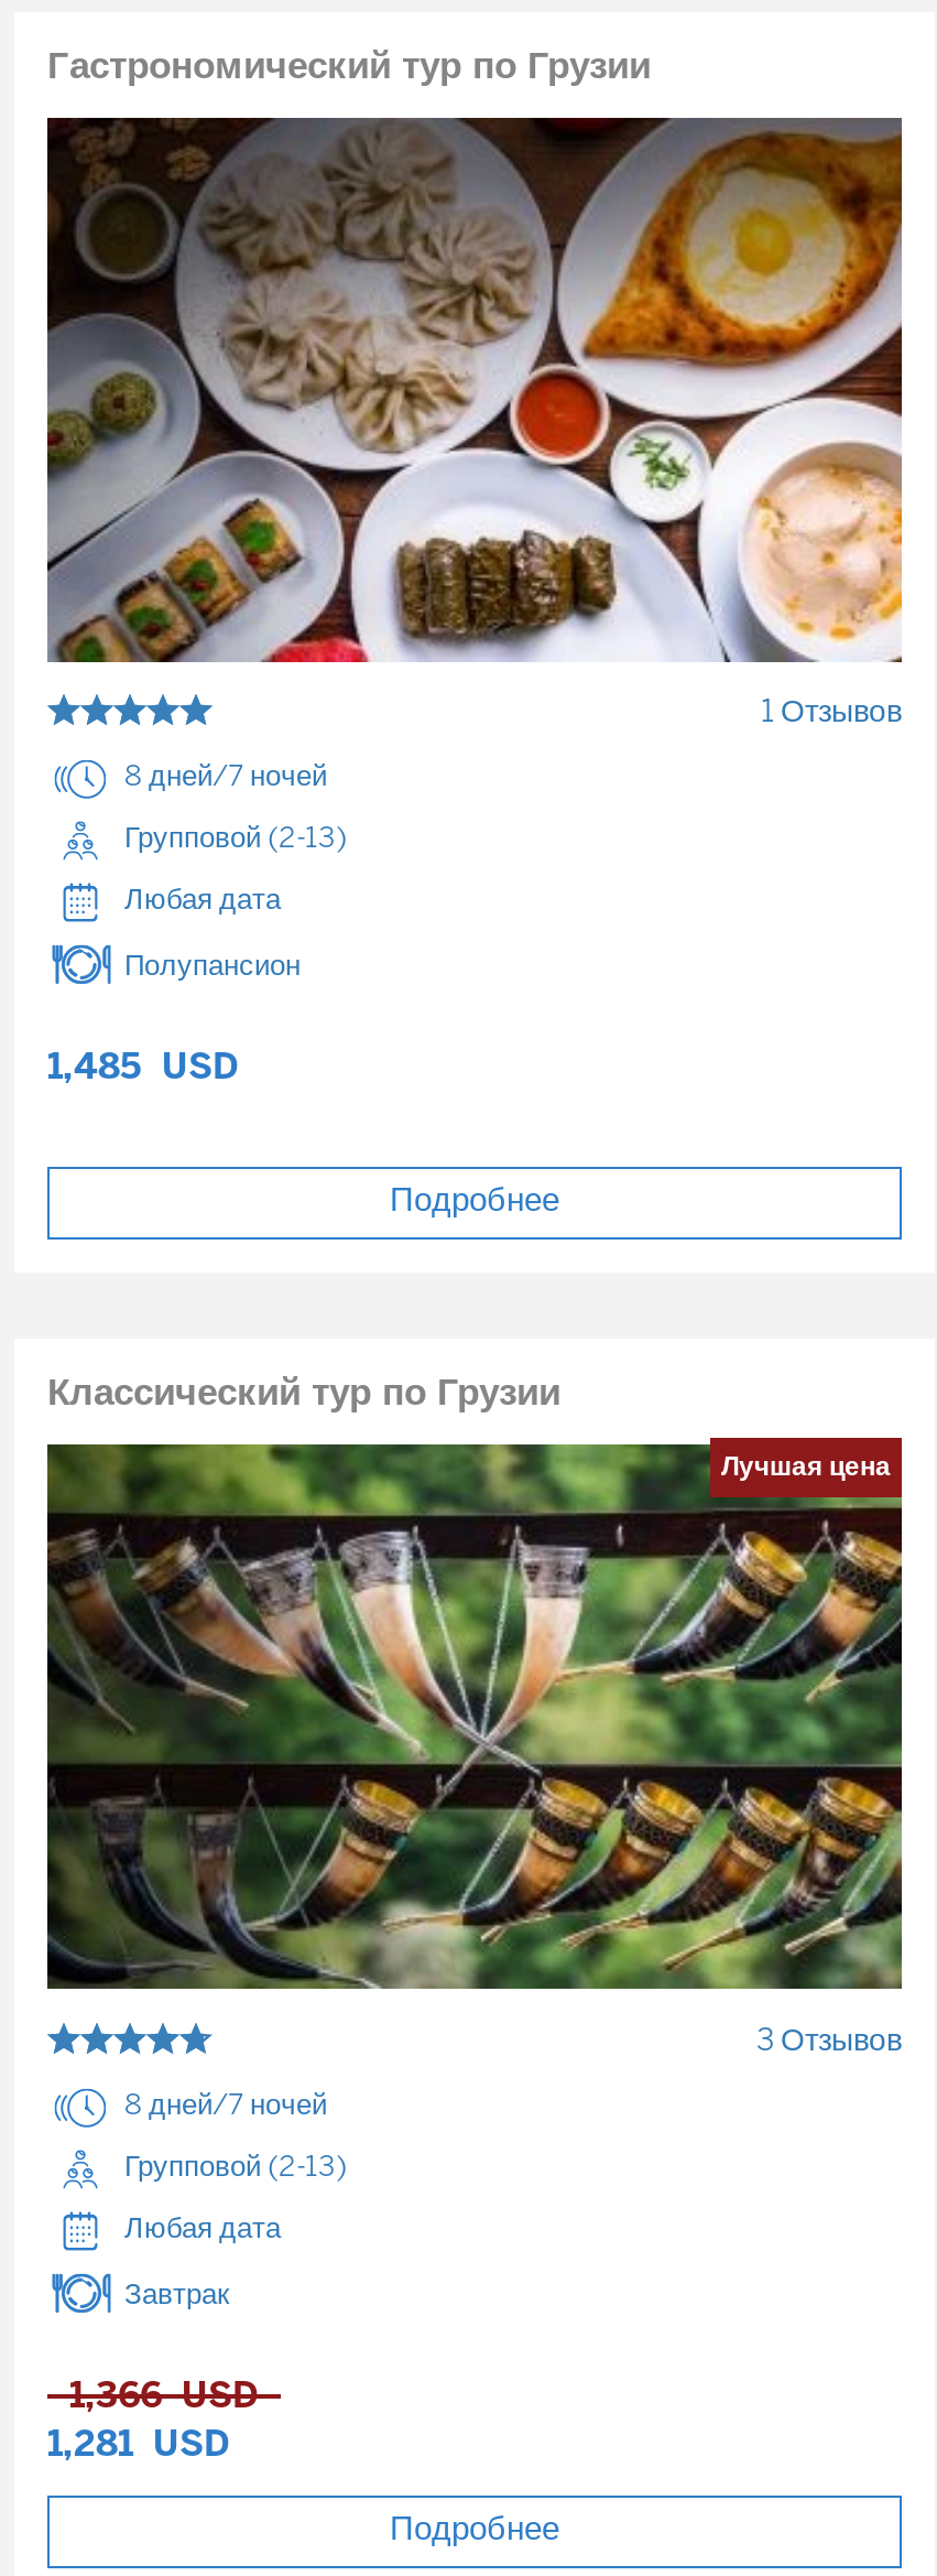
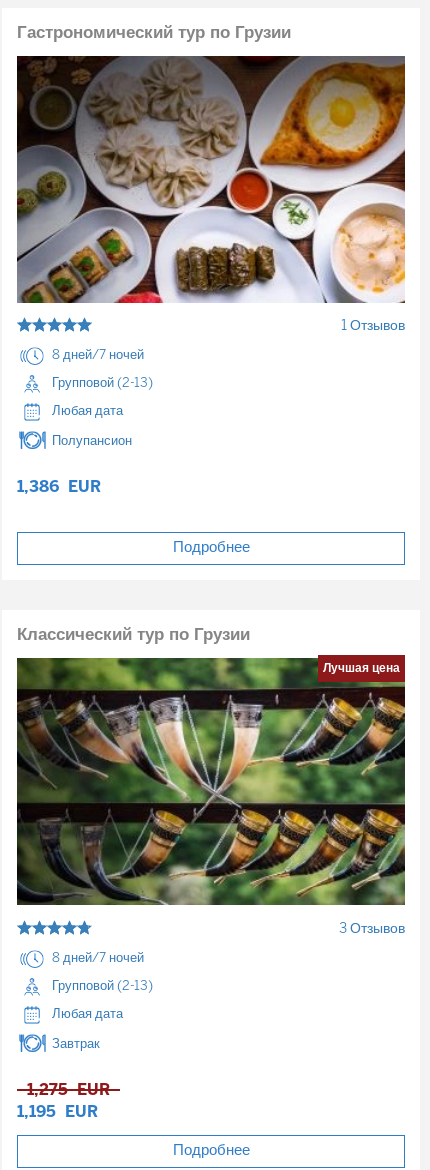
[47,1053,239,1086] 1,485 USD -> [17,480,101,495] 1,386 EUR
[69,2380,259,2413] 1,366 USD -> [27,1083,110,1098] 1,275 EUR
[47,2429,230,2462] 1,281 USD -> [17,1105,98,1120] 1,195 EUR

